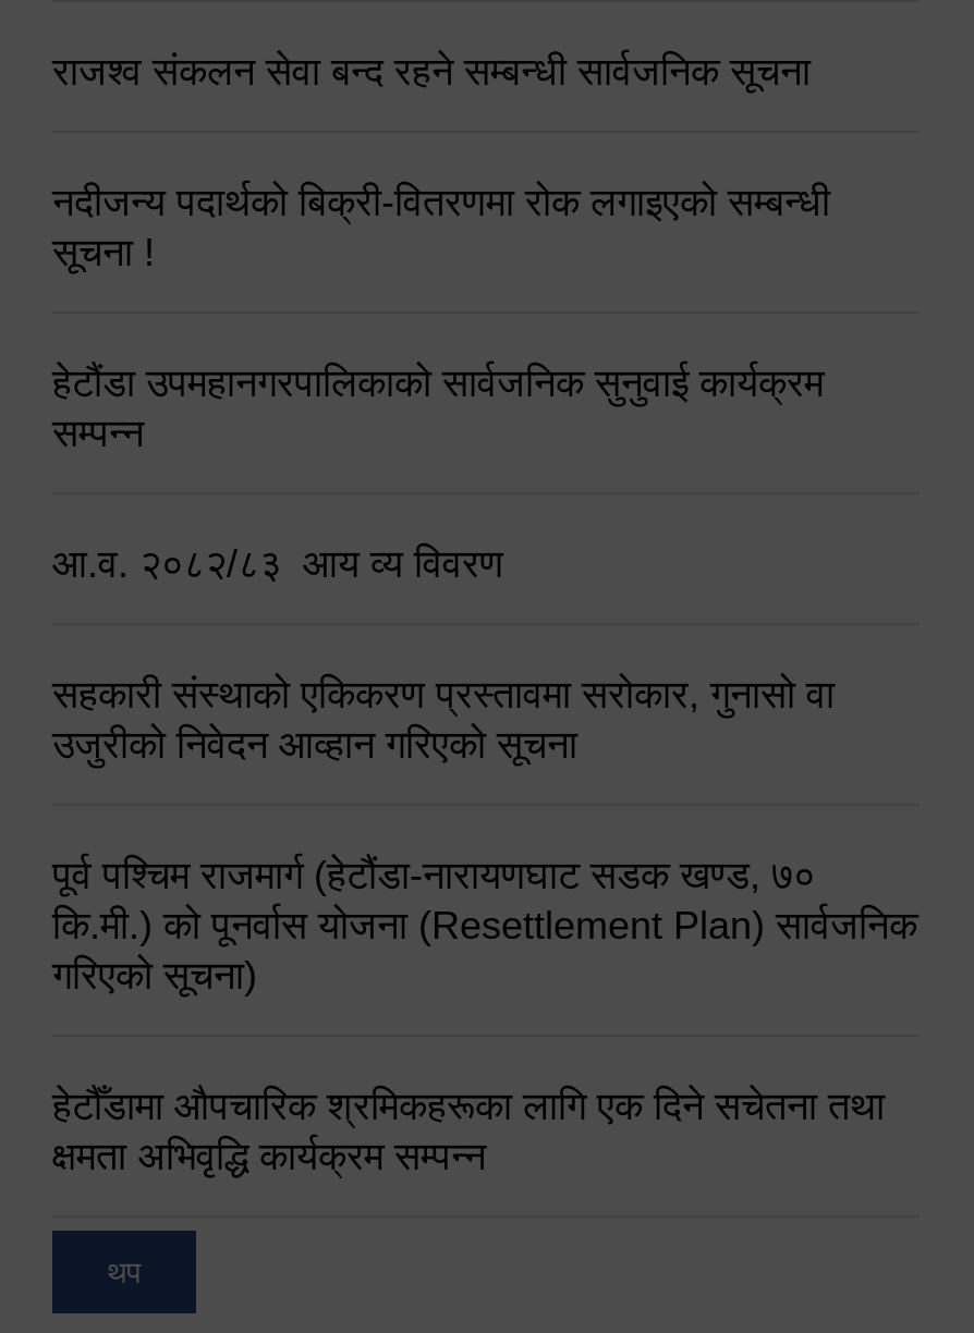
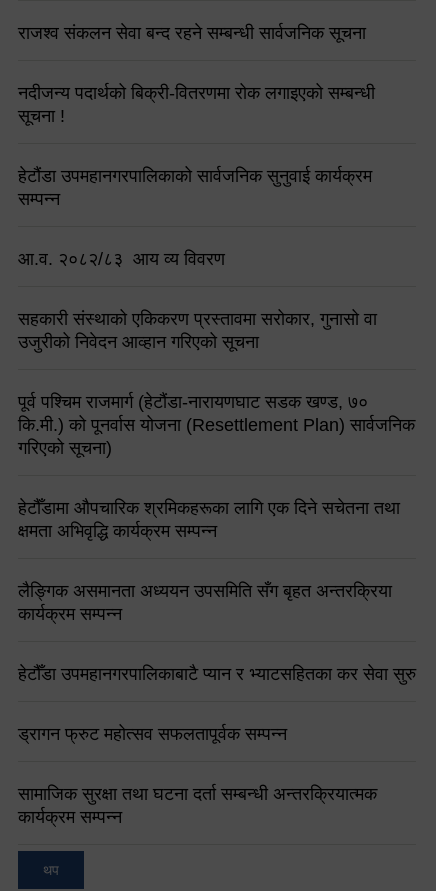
none -> [18,581,416,827] लैङ्गिक असमानता अध्ययन उपसमिति सँग बृहत अन्तरक्रिया | कार्यक्रम सम्पन्न | हेटौँडा उपमहानगरपालिकाबाटै प्यान र भ्याटसहितका कर सेवा सुरु | ड्रागन फ्रुट महोत्सव सफलतापूर्वक सम्पन्न | सामाजिक सुरक्षा तथा घटना दर्ता सम्बन्धी अन्तरक्रियात्मक | कार्यक्रम सम्पन्न

